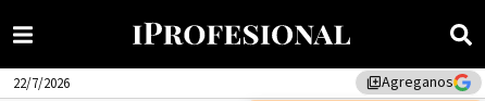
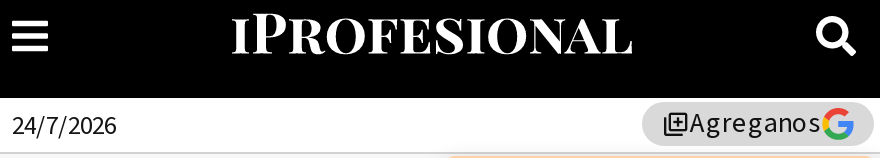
[13,75,70,93] 22/7/2026 -> [12,110,116,144] 24/7/2026

